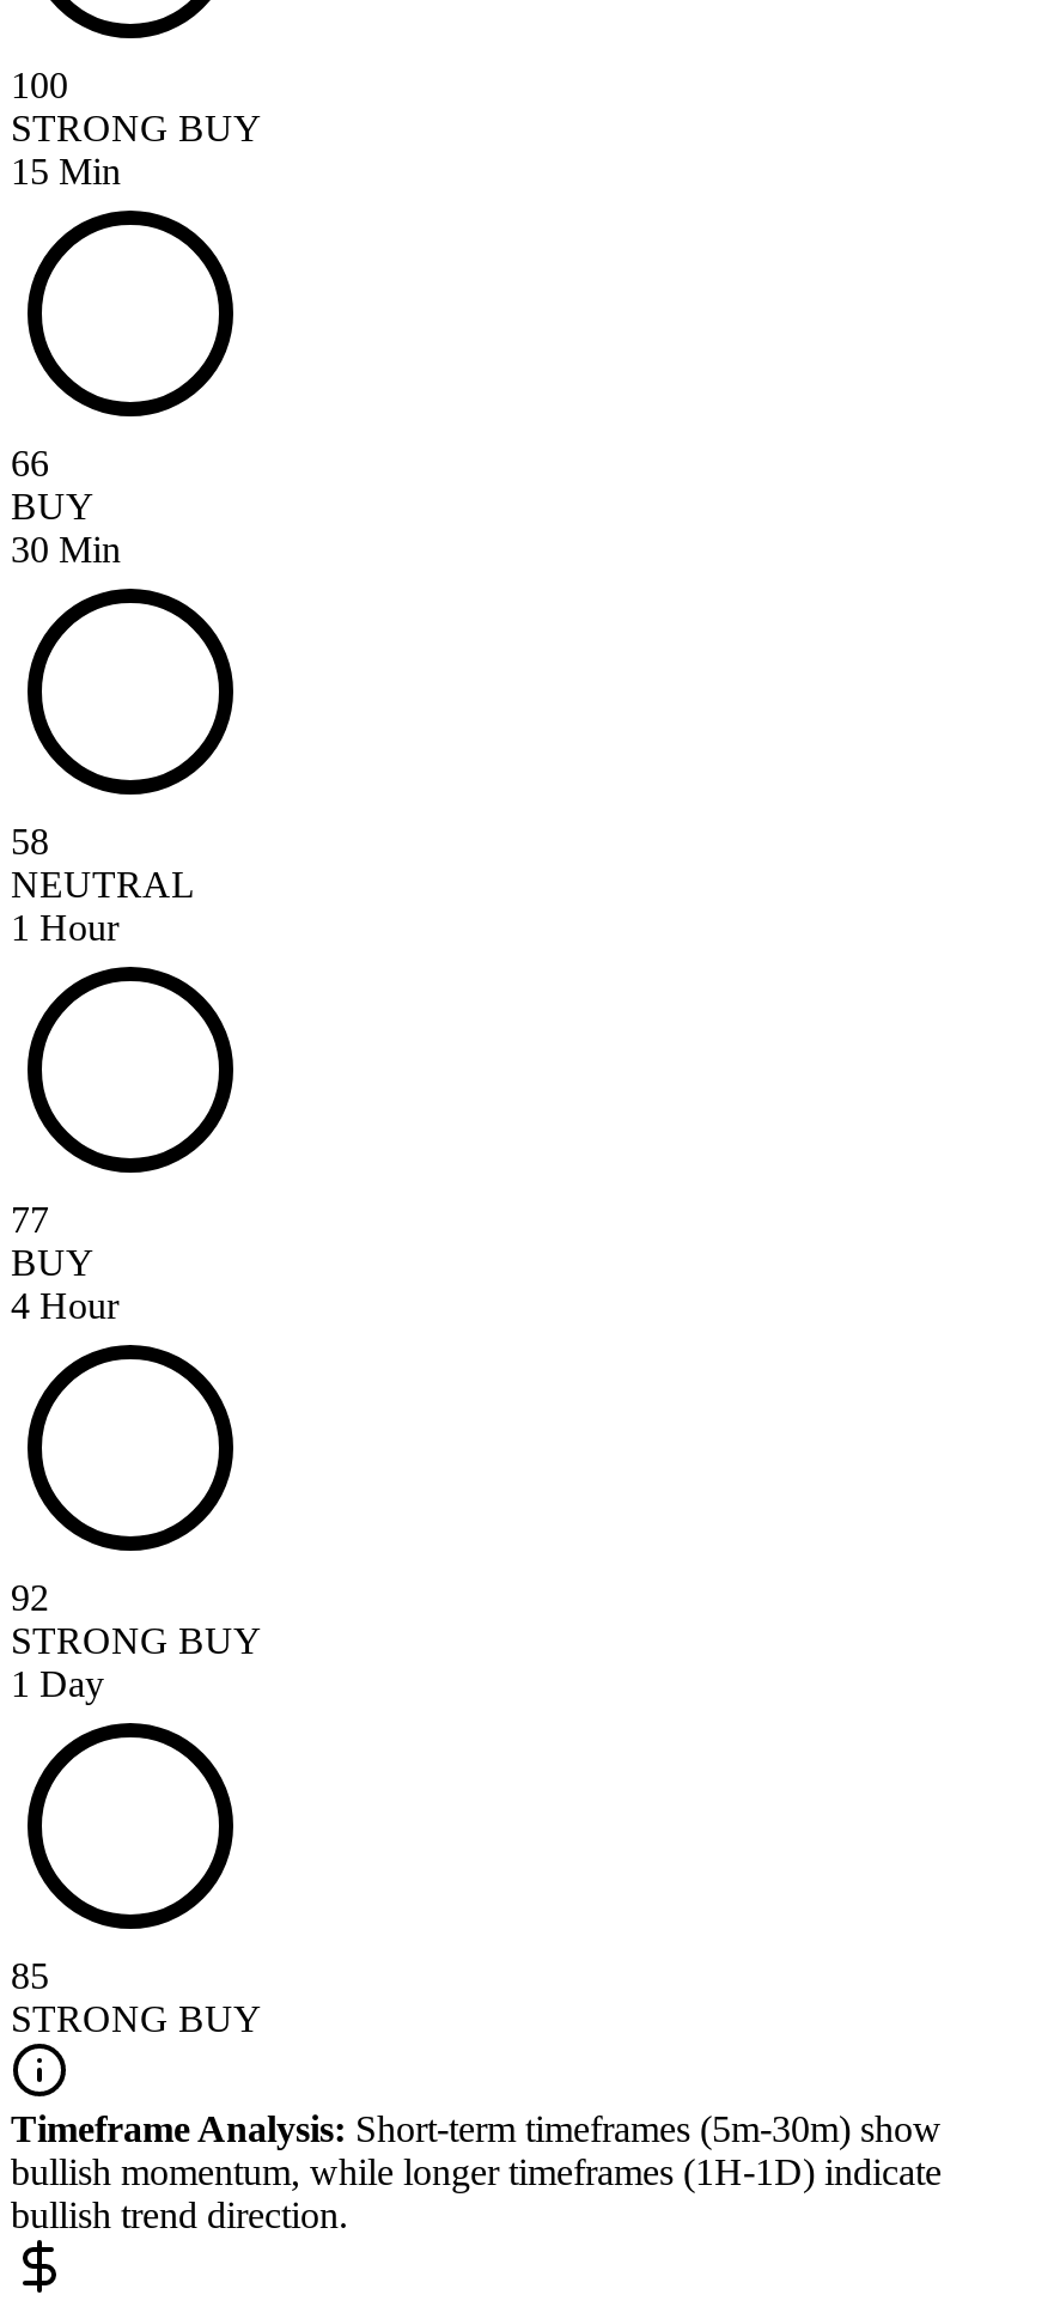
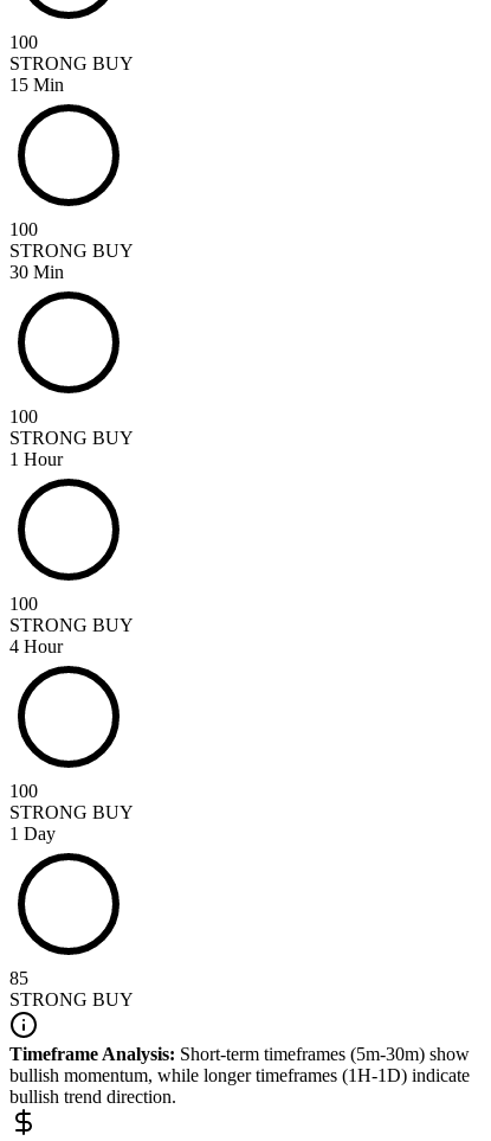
[11,442,95,526] 66 | BUY -> [9,219,134,260] 100 | STRONG BUY
[11,820,195,904] 58 | NEUTRAL -> [9,406,134,447] 100 | STRONG BUY
[11,1198,95,1282] 77 | BUY -> [9,593,134,635] 100 | STRONG BUY
[11,1576,49,1617] 92 -> [9,780,38,800] 100

